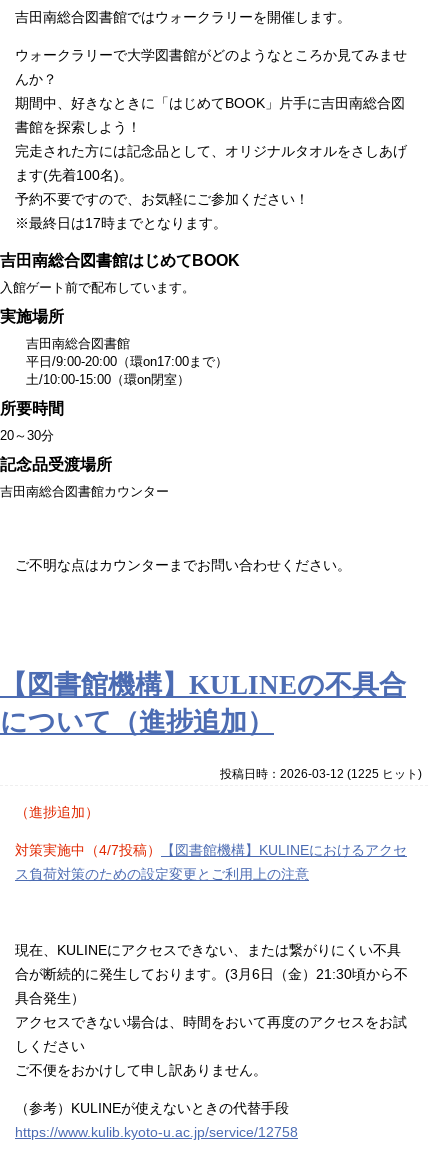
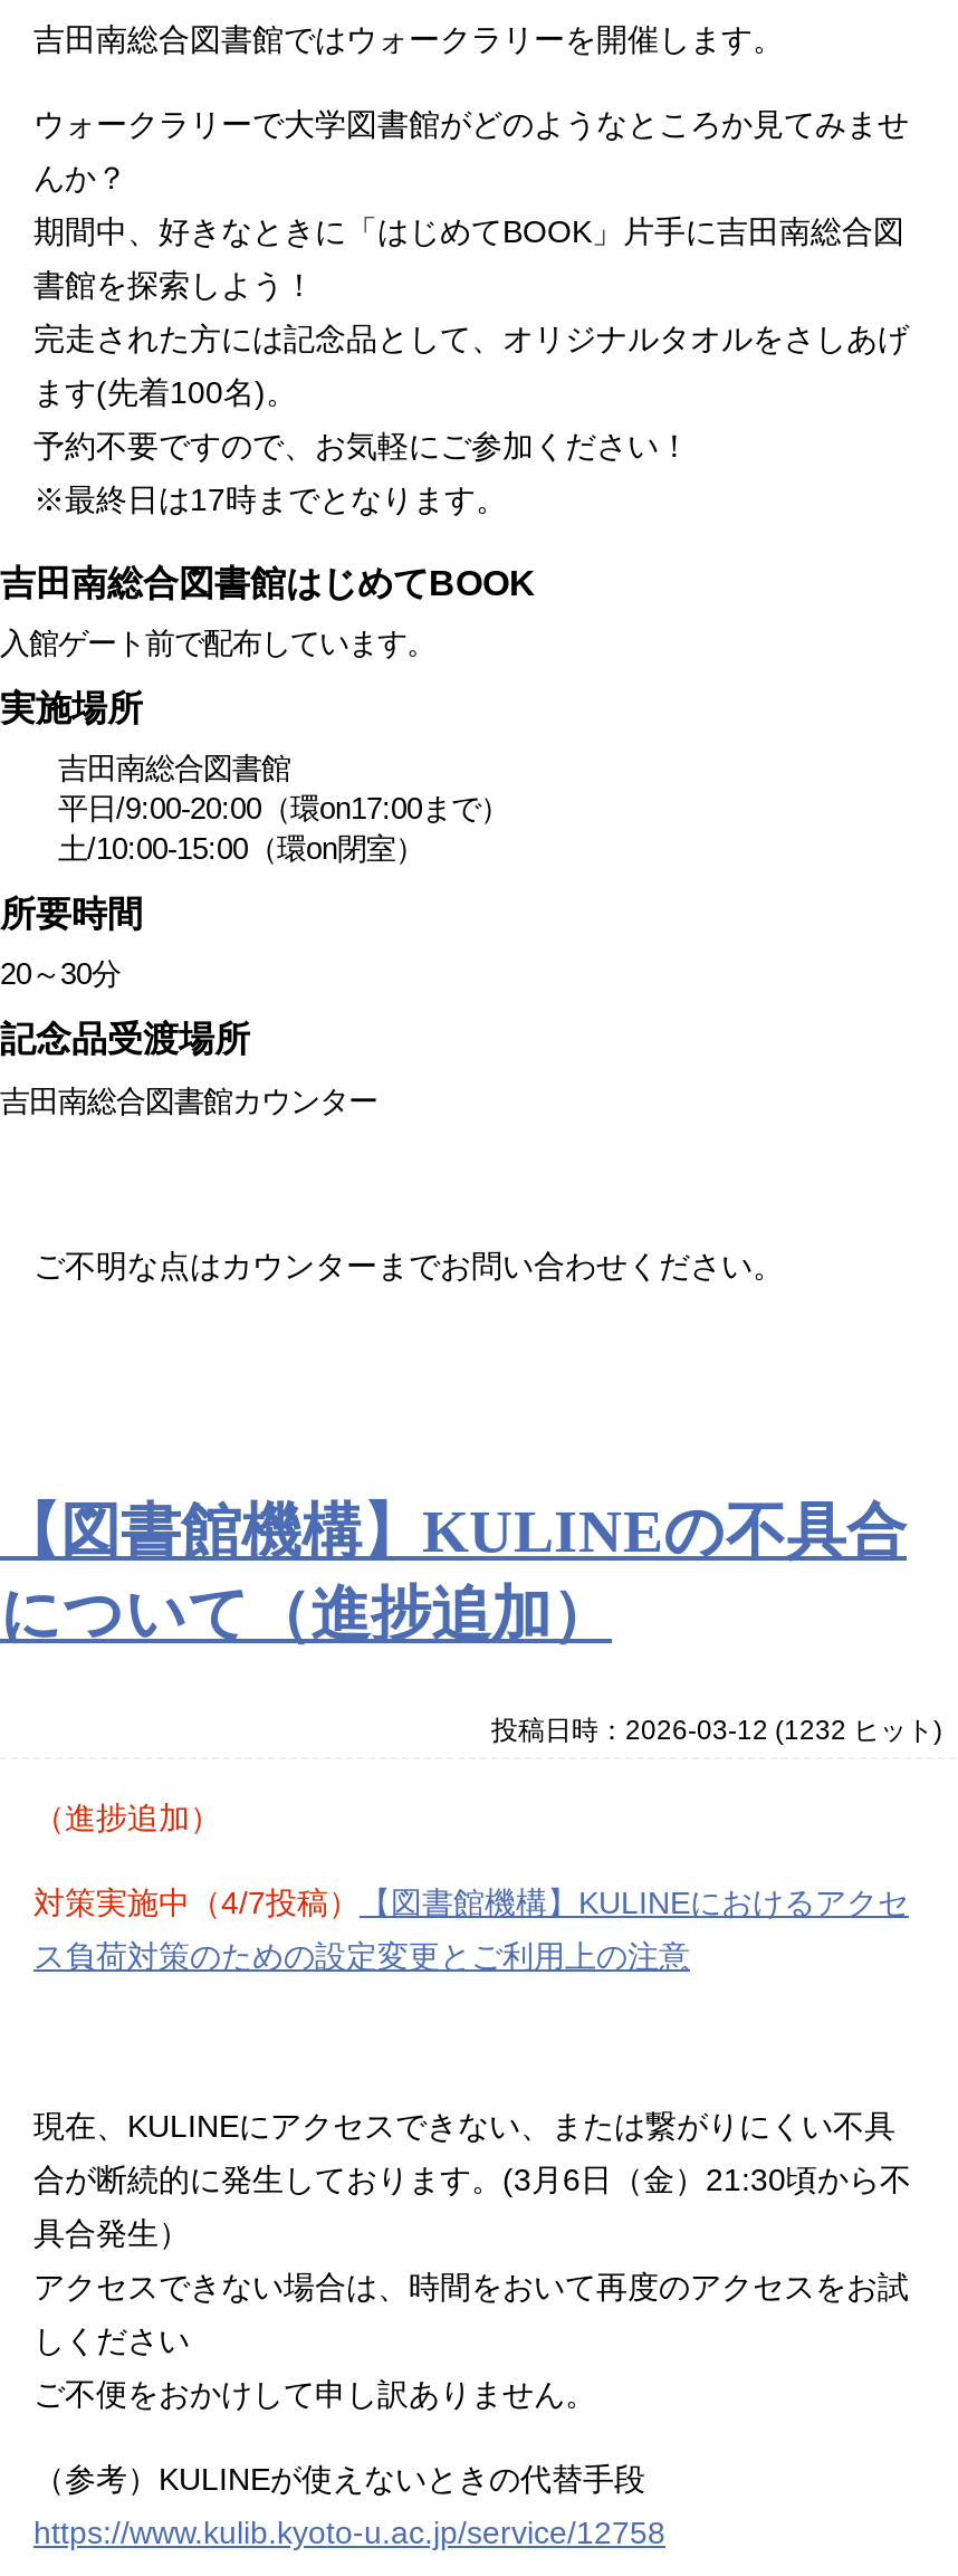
[217,767,422,781] 投稿日時：2026-03-12 (1225 ヒット) -> [485,1715,942,1746] 投稿日時：2026-03-12 (1232 ヒット)

